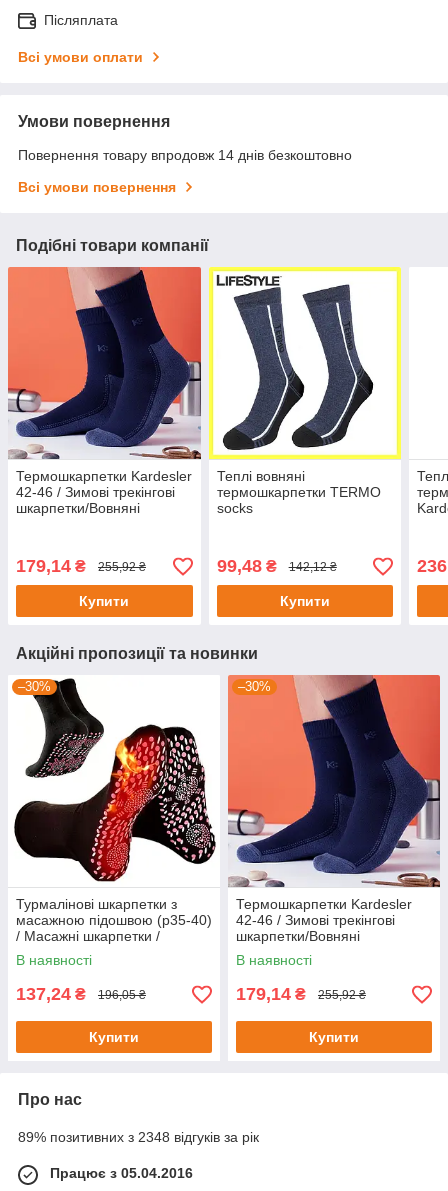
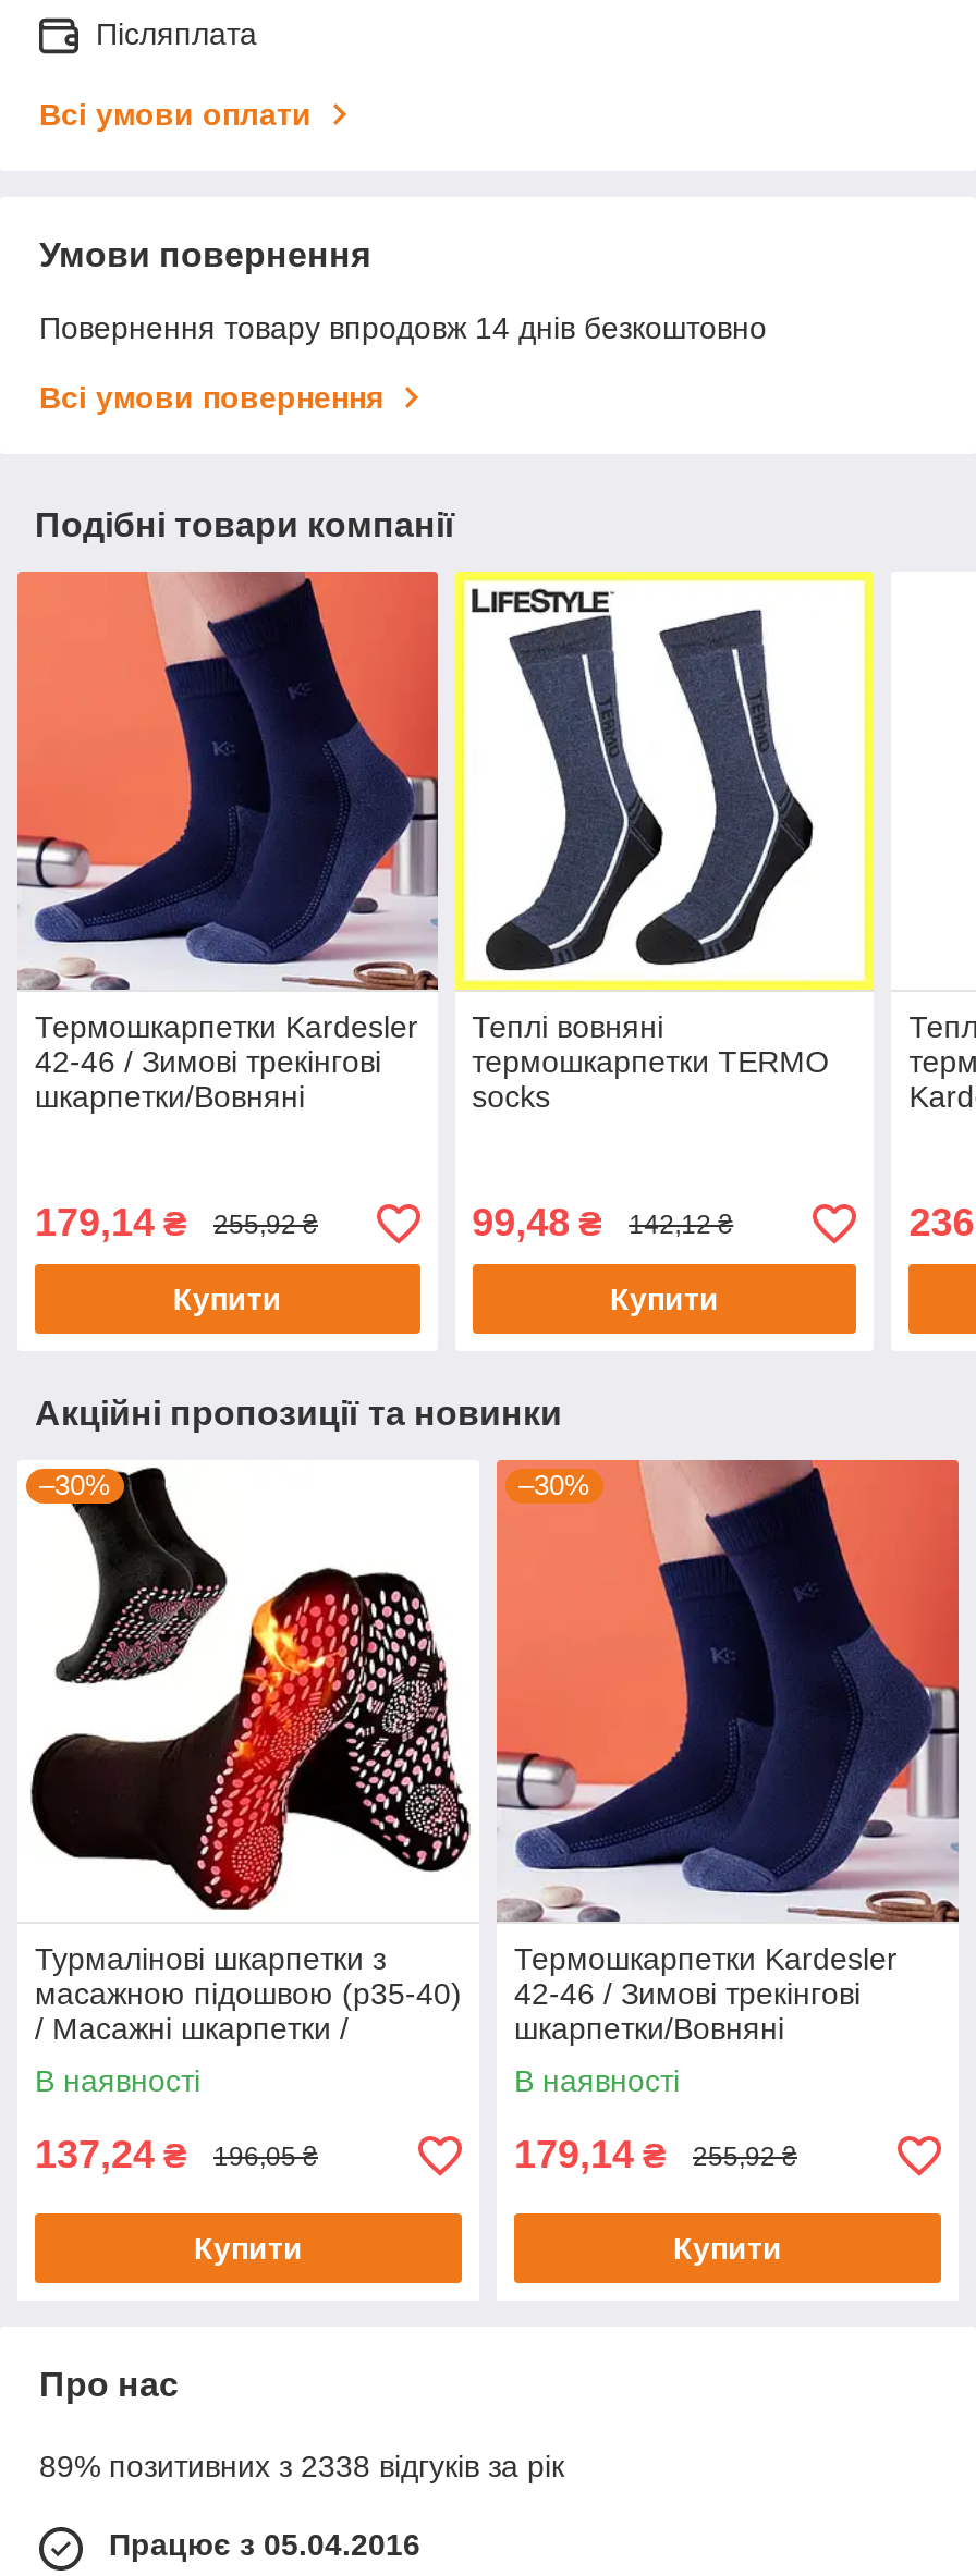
[18,1129,259,1145] 89% позитивних з 2348 відгуків за рік -> [39,2449,564,2484] 89% позитивних з 2338 відгуків за рік

